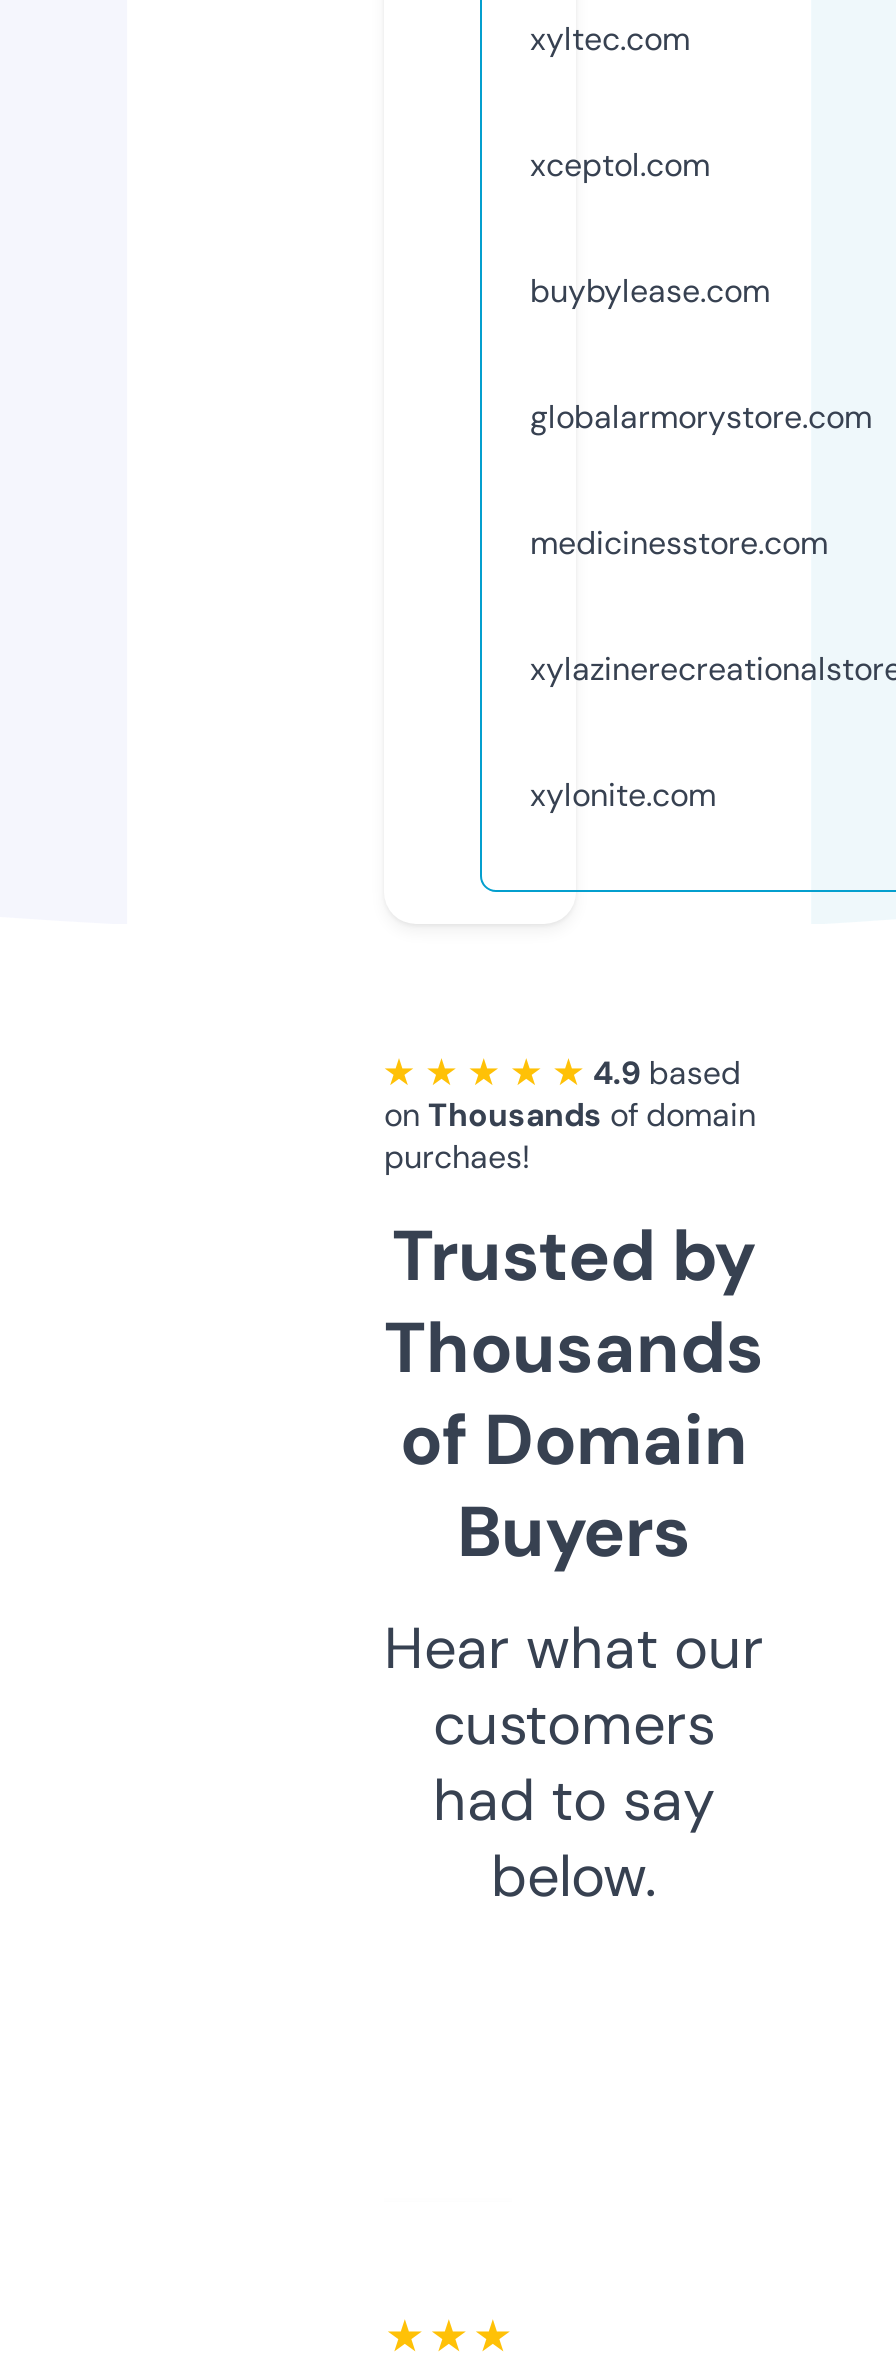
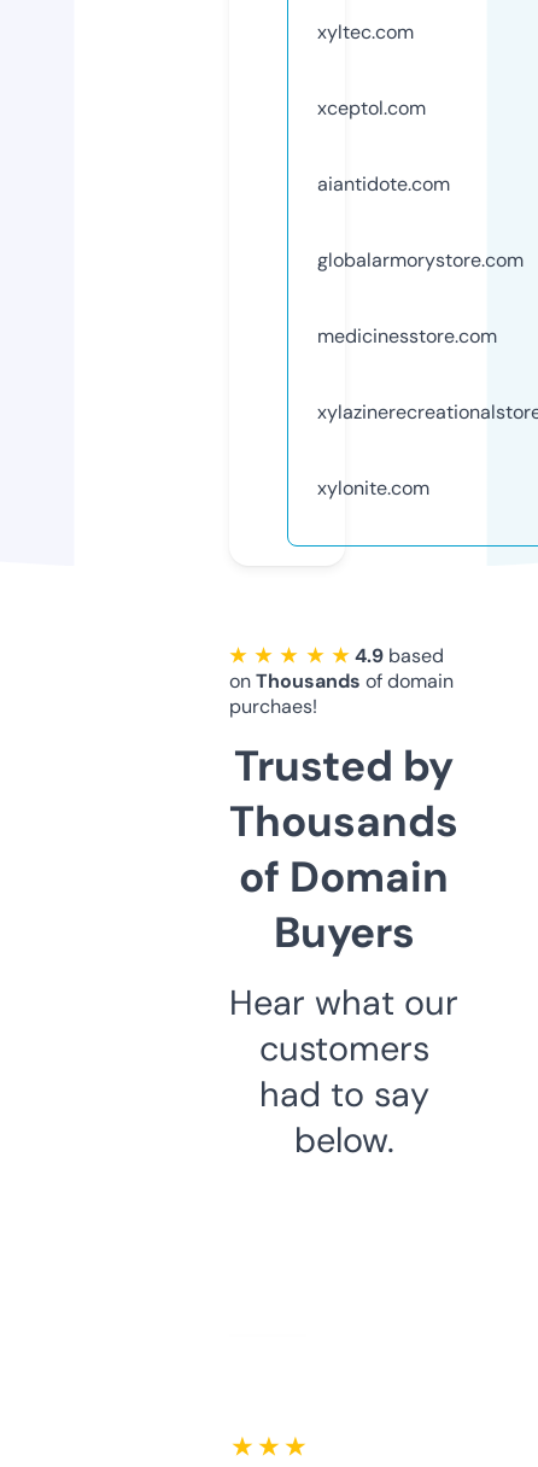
[530,270,770,312] buybylease.com -> [317,171,450,196] aiantidote.com

